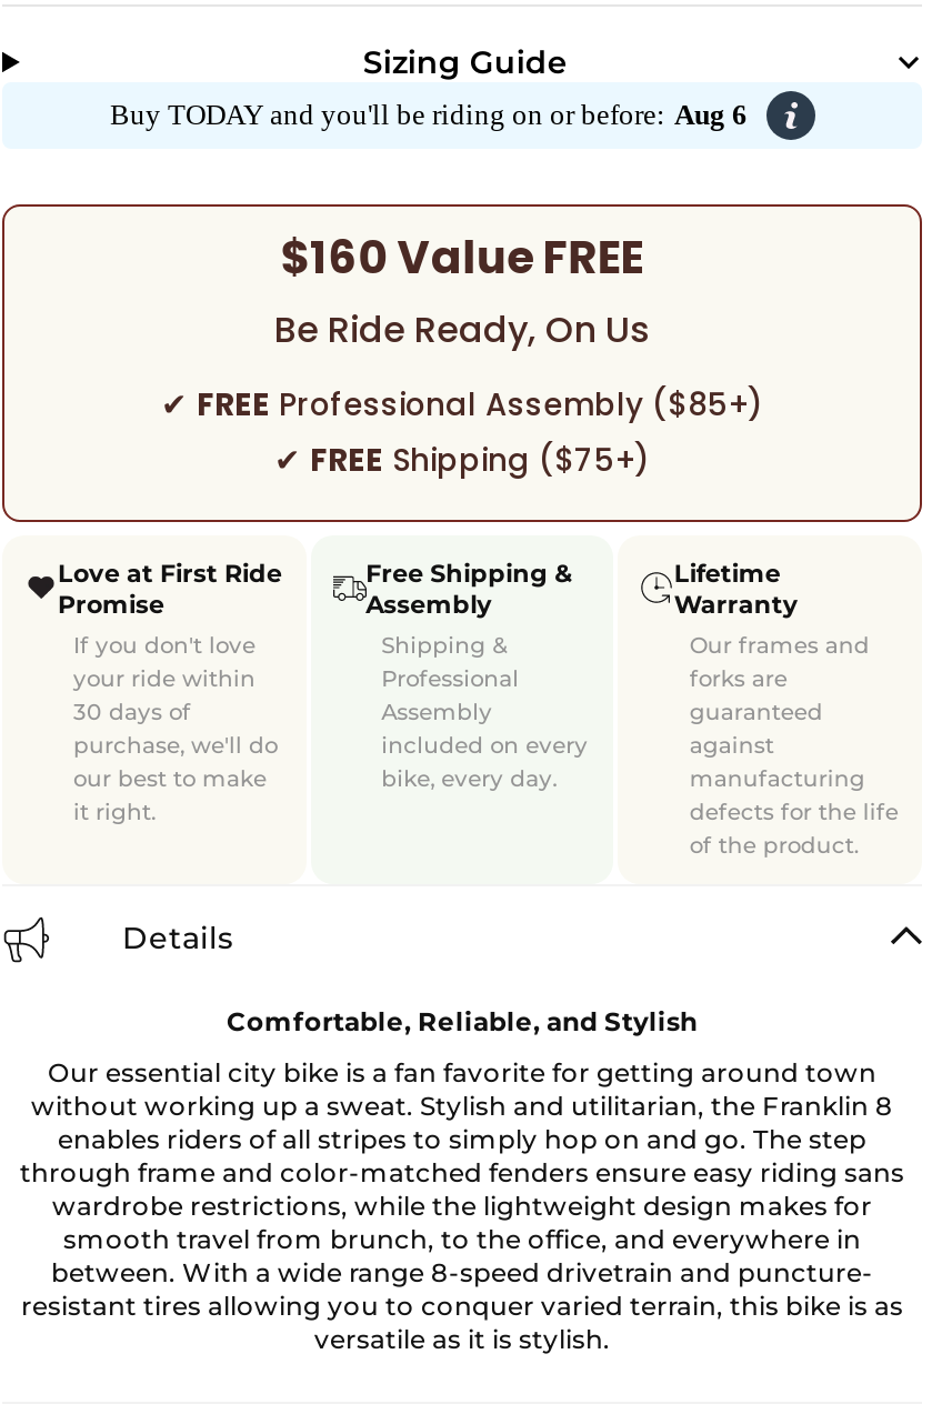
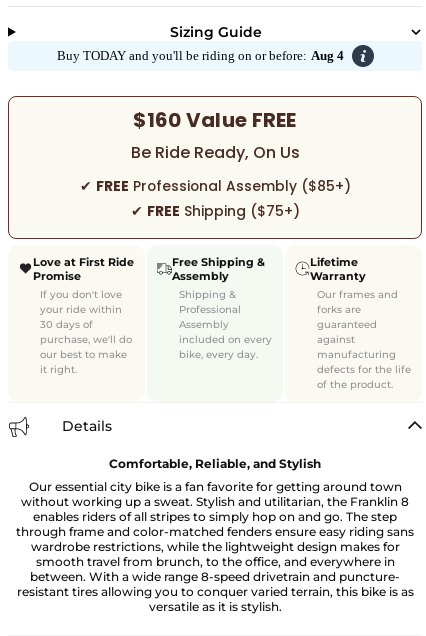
[110,98,748,131] Buy TODAY and you'll be riding on or before: Aug 6 -> [56,48,343,63] Buy TODAY and you'll be riding on or before: Aug 4

